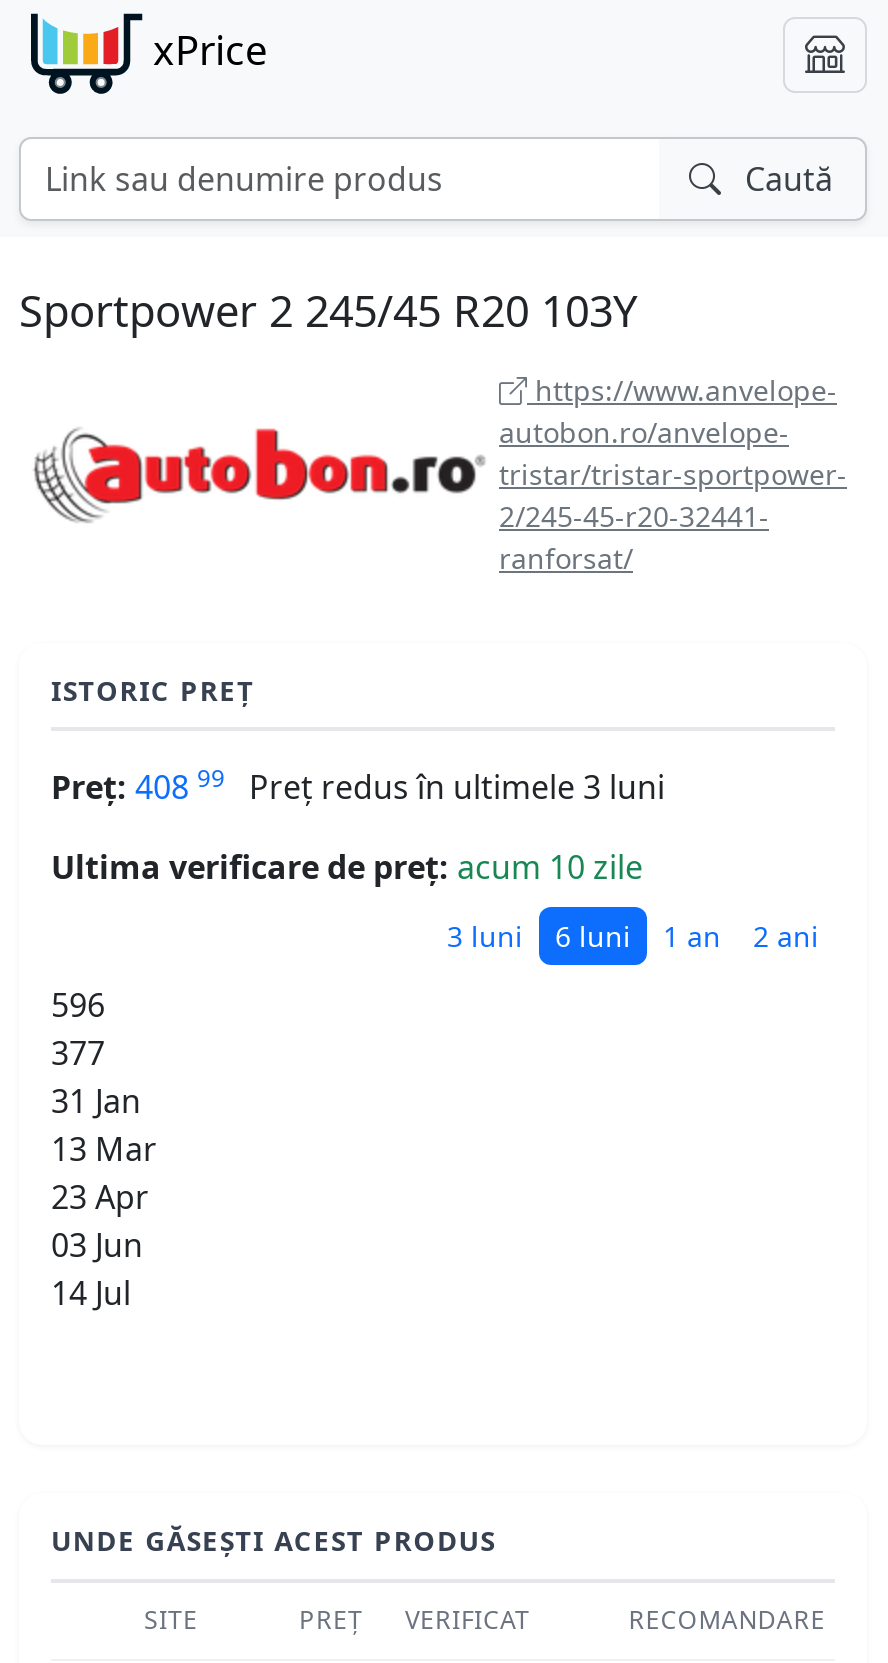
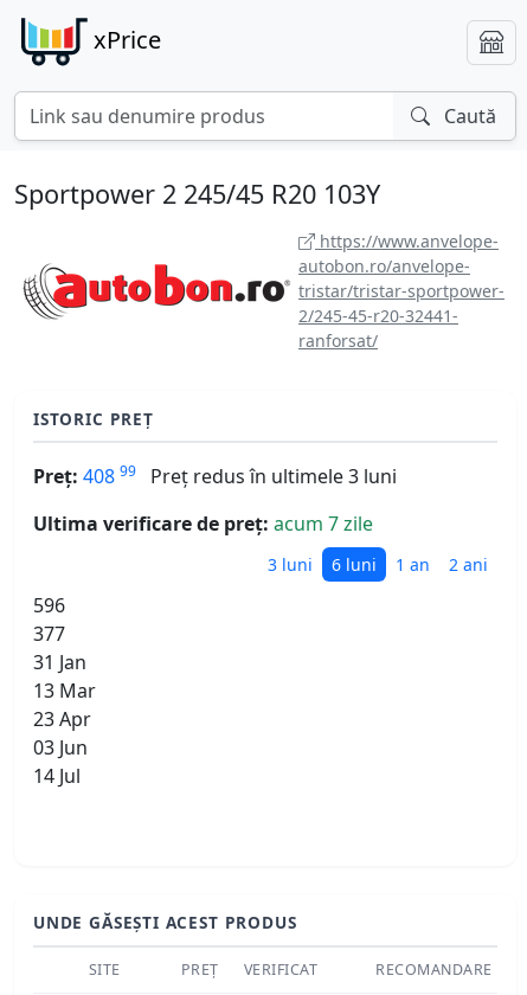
[51,846,643,890] Ultima verificare de preț: acum 10 zile -> [33,511,373,537] Ultima verificare de preț: acum 7 zile

